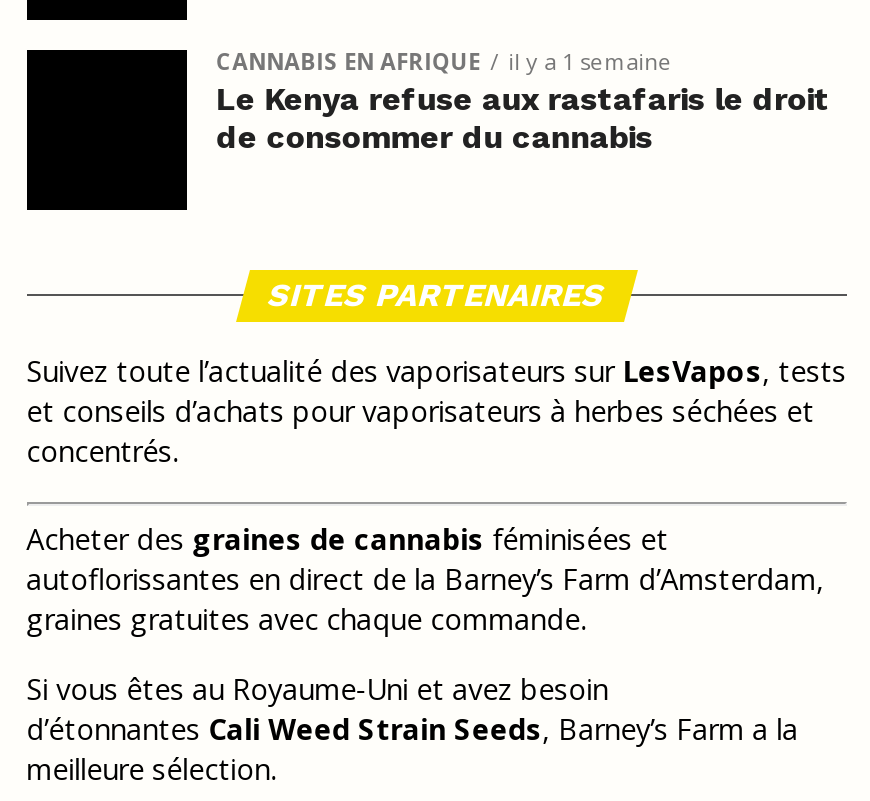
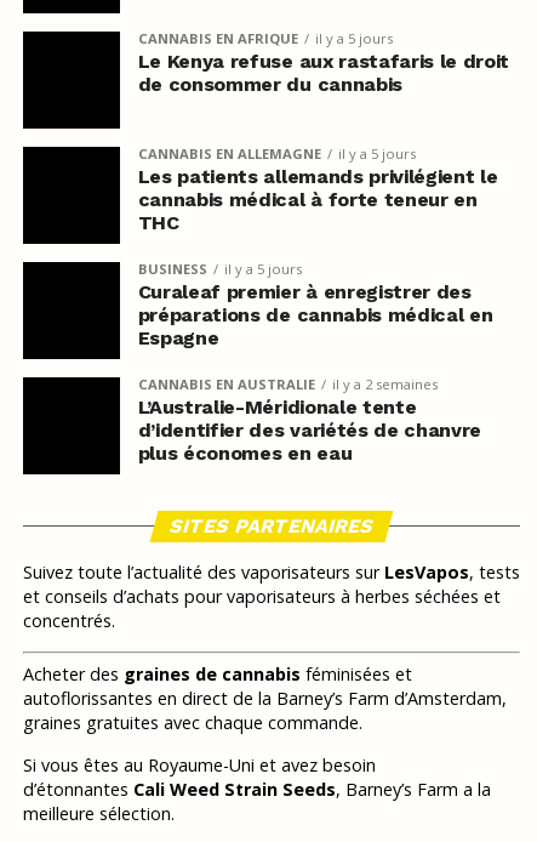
[216,45,672,75] CANNABIS EN AFRIQUE il y a 1 semaine -> [138,29,392,47] CANNABIS EN AFRIQUE il y a 5 jours
none -> [138,144,498,464] CANNABIS EN ALLEMAGNE | il y a 5 jours | Les patients allemands privilégient le | cannabis médical à forte teneur en | THC | BUSINESS | il y a 5 jours | Curaleaf premier à enregistrer des | préparations de cannabis médical en | Espagne | CANNABIS EN AUSTRALIE | il y a 2 semaines | L’Australie-Méridionale tente | d’identifier des variétés de chanvre | plus économes en eau

